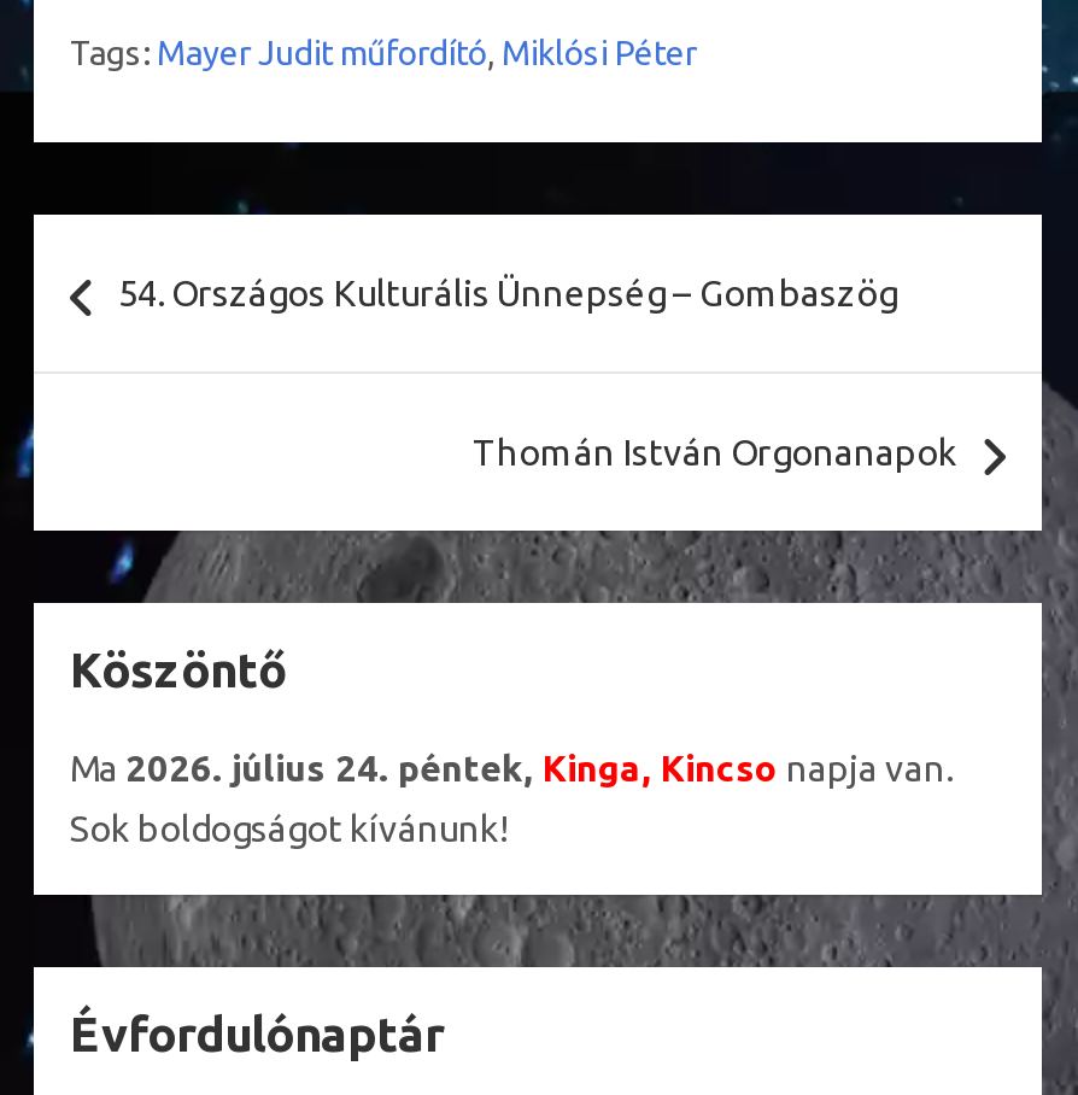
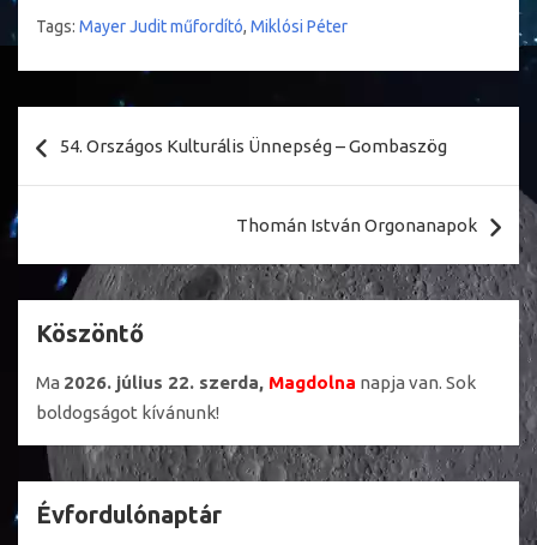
[70,748,953,789] Ma 2026. július 24. péntek, Kinga, Kincso napja van. -> [36,372,476,393] Ma 2026. július 22. szerda, Magdolna napja van. Sok
[70,808,506,849] Sok boldogságot kívánunk! -> [36,402,219,423] boldogságot kívánunk!

